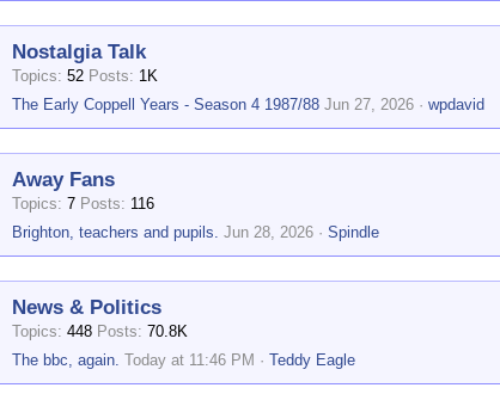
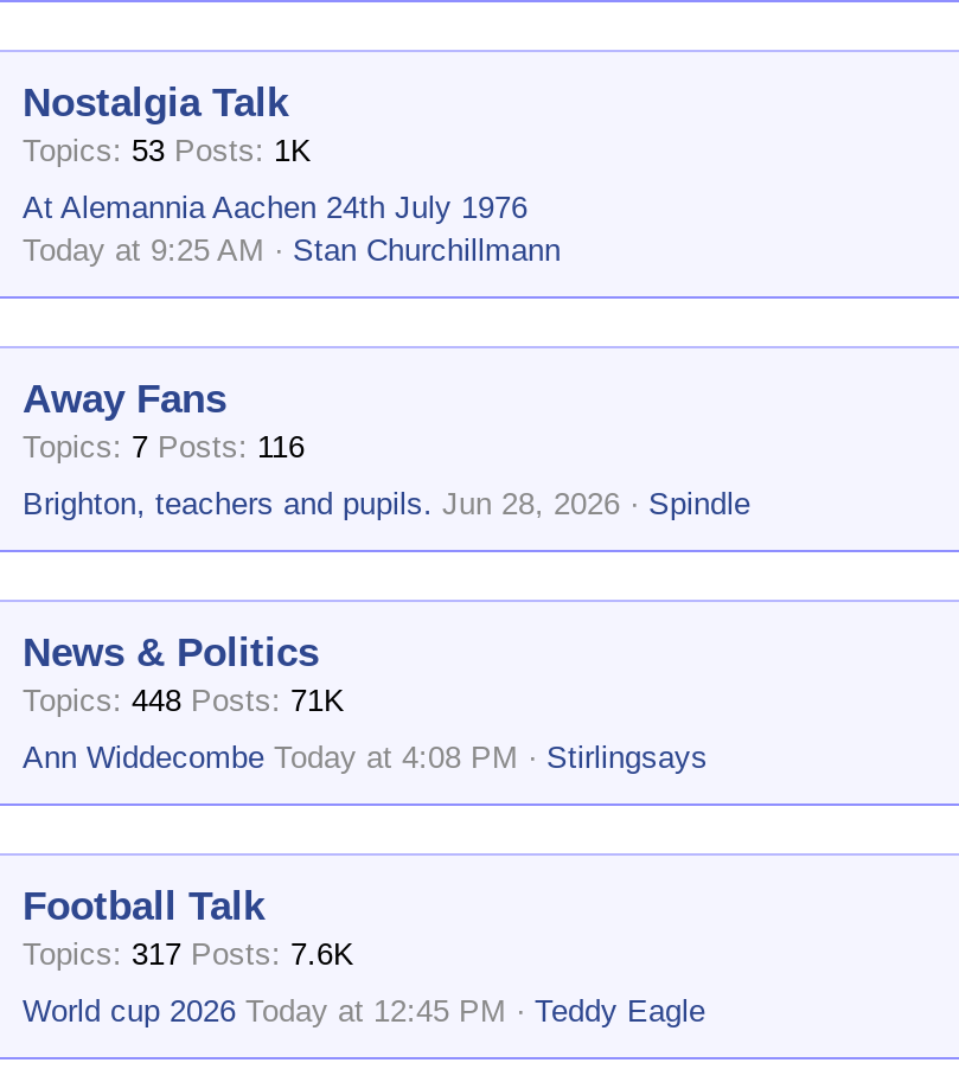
[12,67,158,85] Topics 52 Posts 1K -> [23,133,312,168] Topics 53 Posts 1K
[12,96,484,113] The Early Coppell Years - Season 4 1987/88 Jun 27, 2026 | wpdavid -> [23,190,561,268] At Alemannia Aachen 24th July 1976 | Today at 9:25 AM | Stan Churchillmann
[12,322,255,369] Topics 448 Posts 70.8K | The bbc, again. Today at 11:46 PM -> [23,683,708,1029] Topics 448 Posts 71K | Ann Widdecombe Today at 4:08 PM | Stirlingsays | Football Talk | Topics 317 Posts 7.6K | World cup 2026 Today at 12:45 PM

